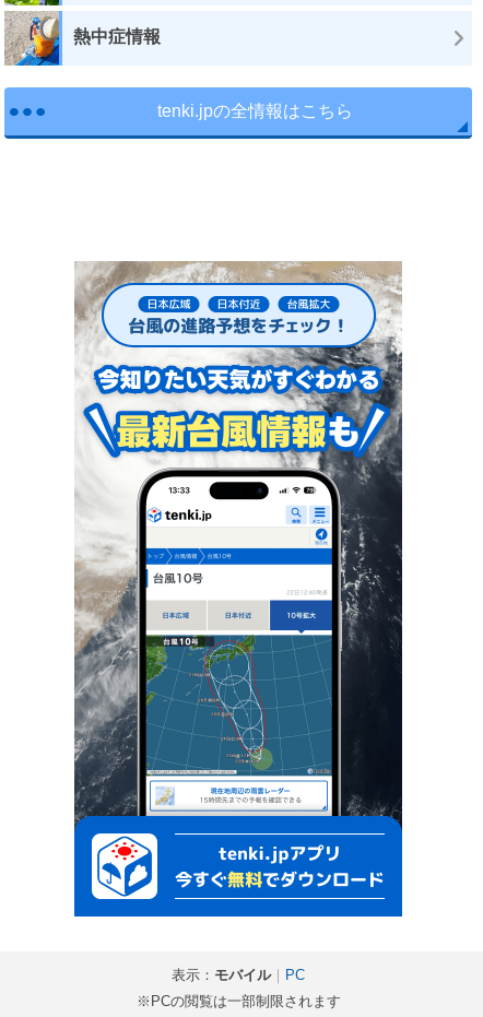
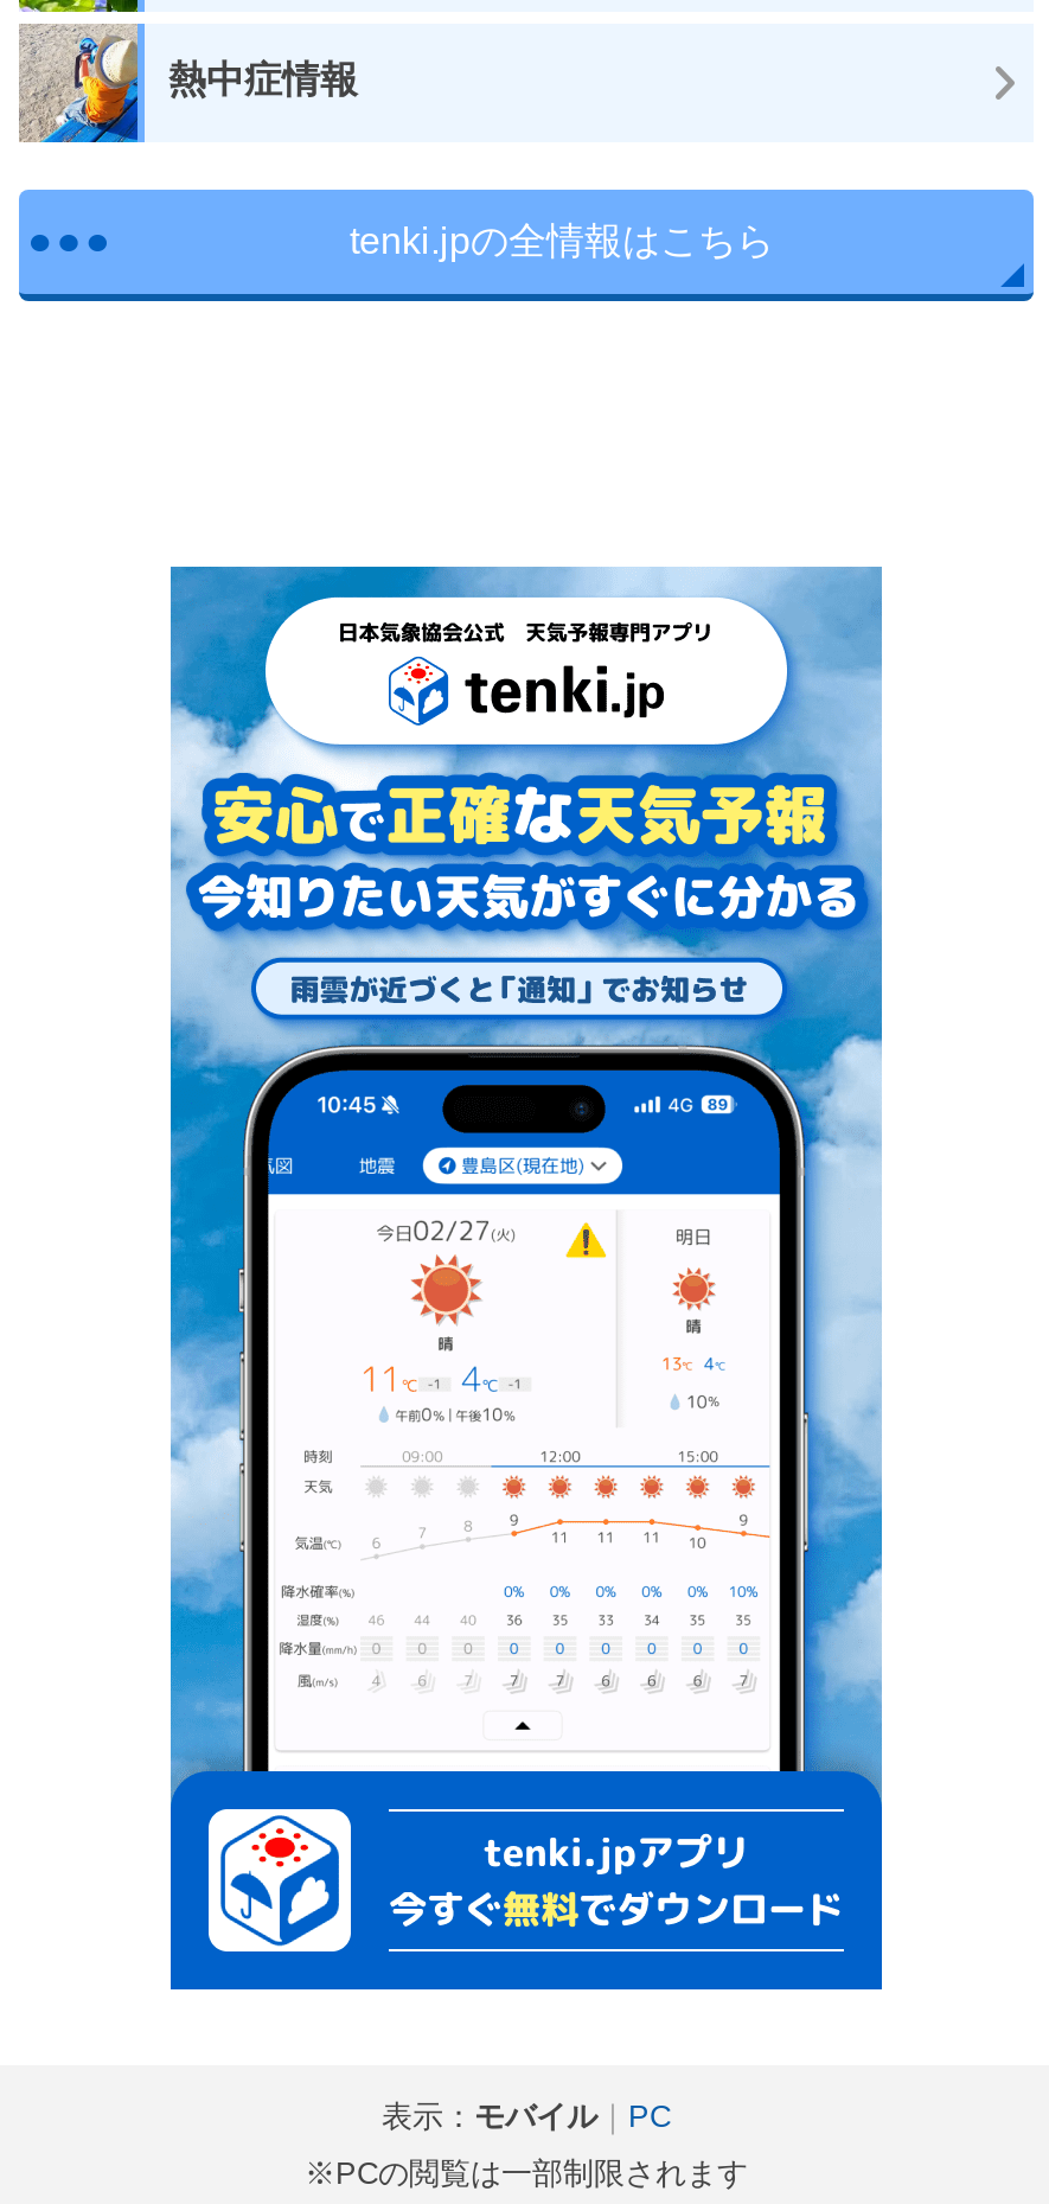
[73,260,403,829] [image] -> [168,564,884,1797] [image]

